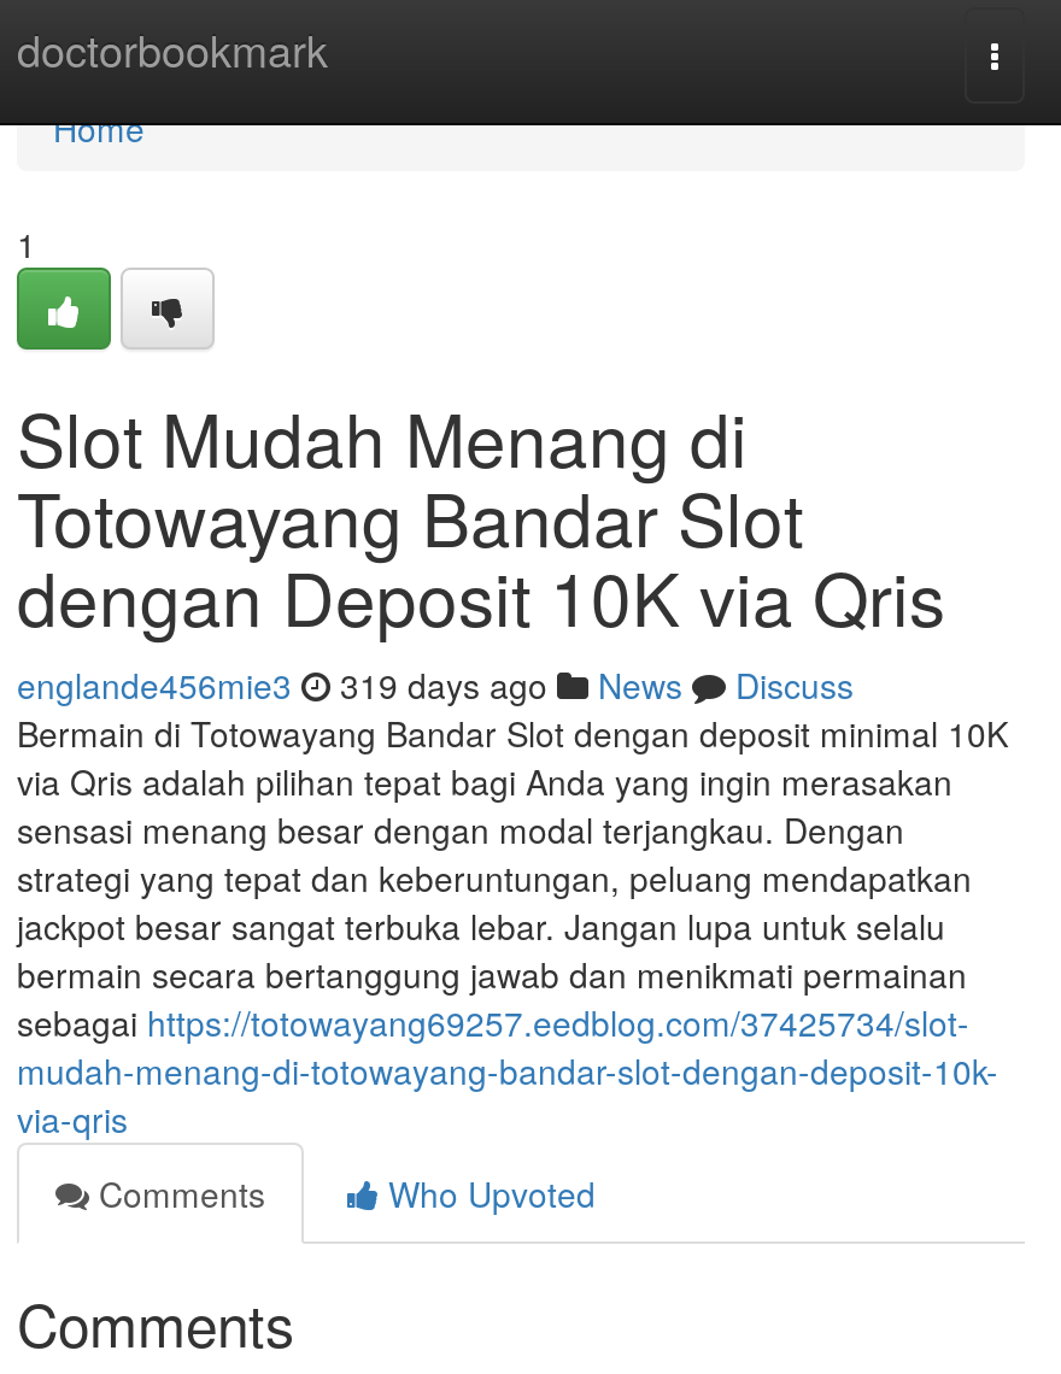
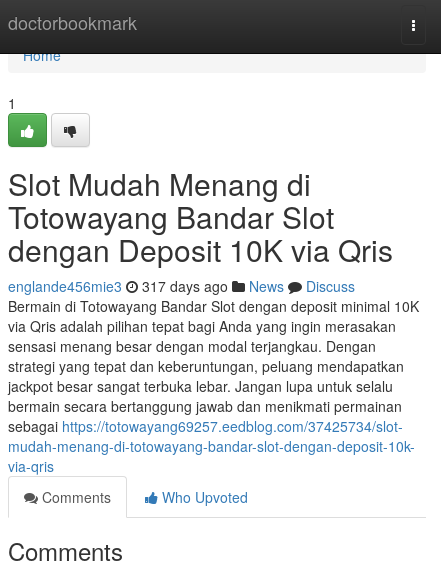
[17,660,854,709] englande456mie3 319 days ago News Discuss -> [8,276,355,296] englande456mie3 317 days ago News Discuss

